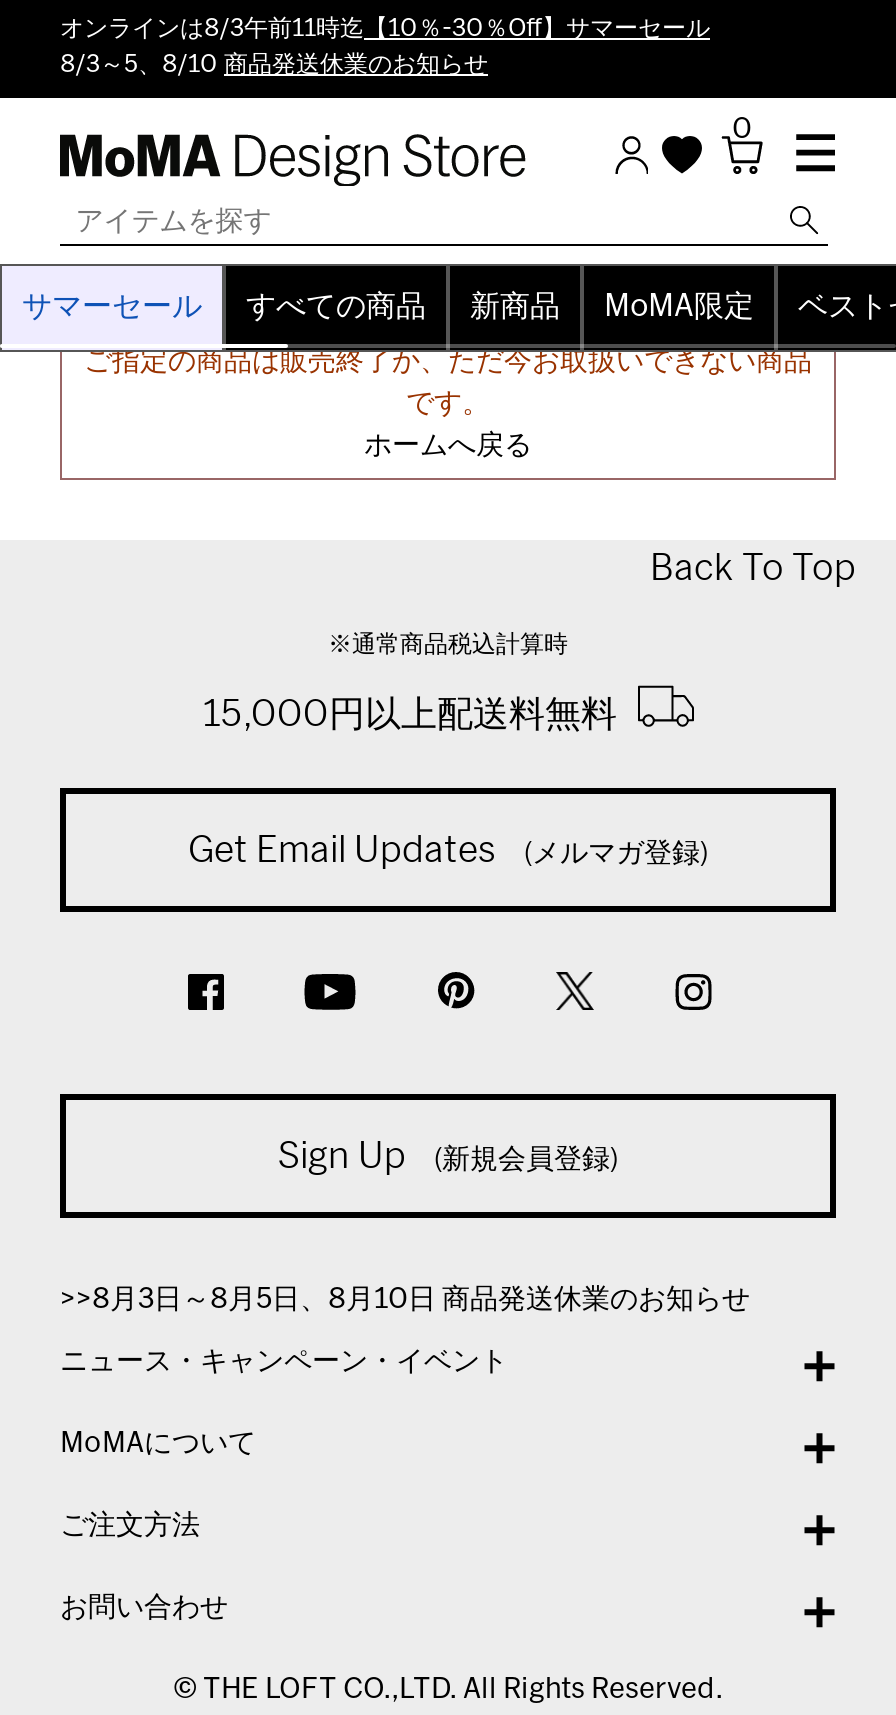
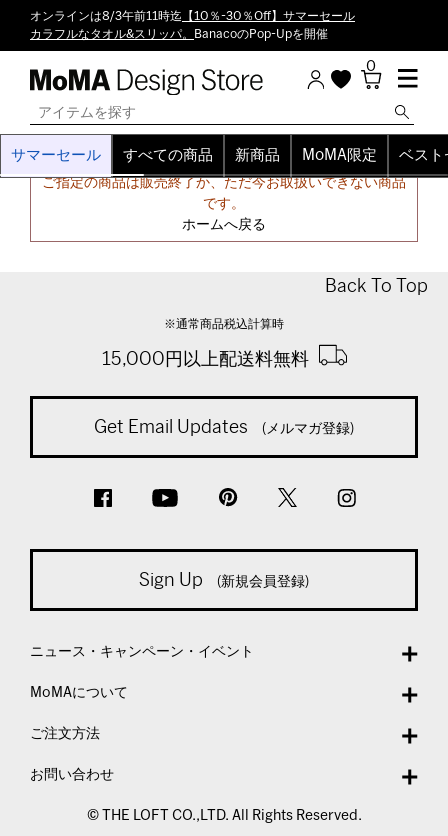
[60,52,488,76] 8/3～5、8/10商品発送休業のお知らせ -> [30,28,328,40] カラフルなタオル&スリッパ。BanacoのPop-Upを開催
[60,1286,750,1314] >>8月3日～8月5日、8月10日 商品発送休業のお知らせ -> none

